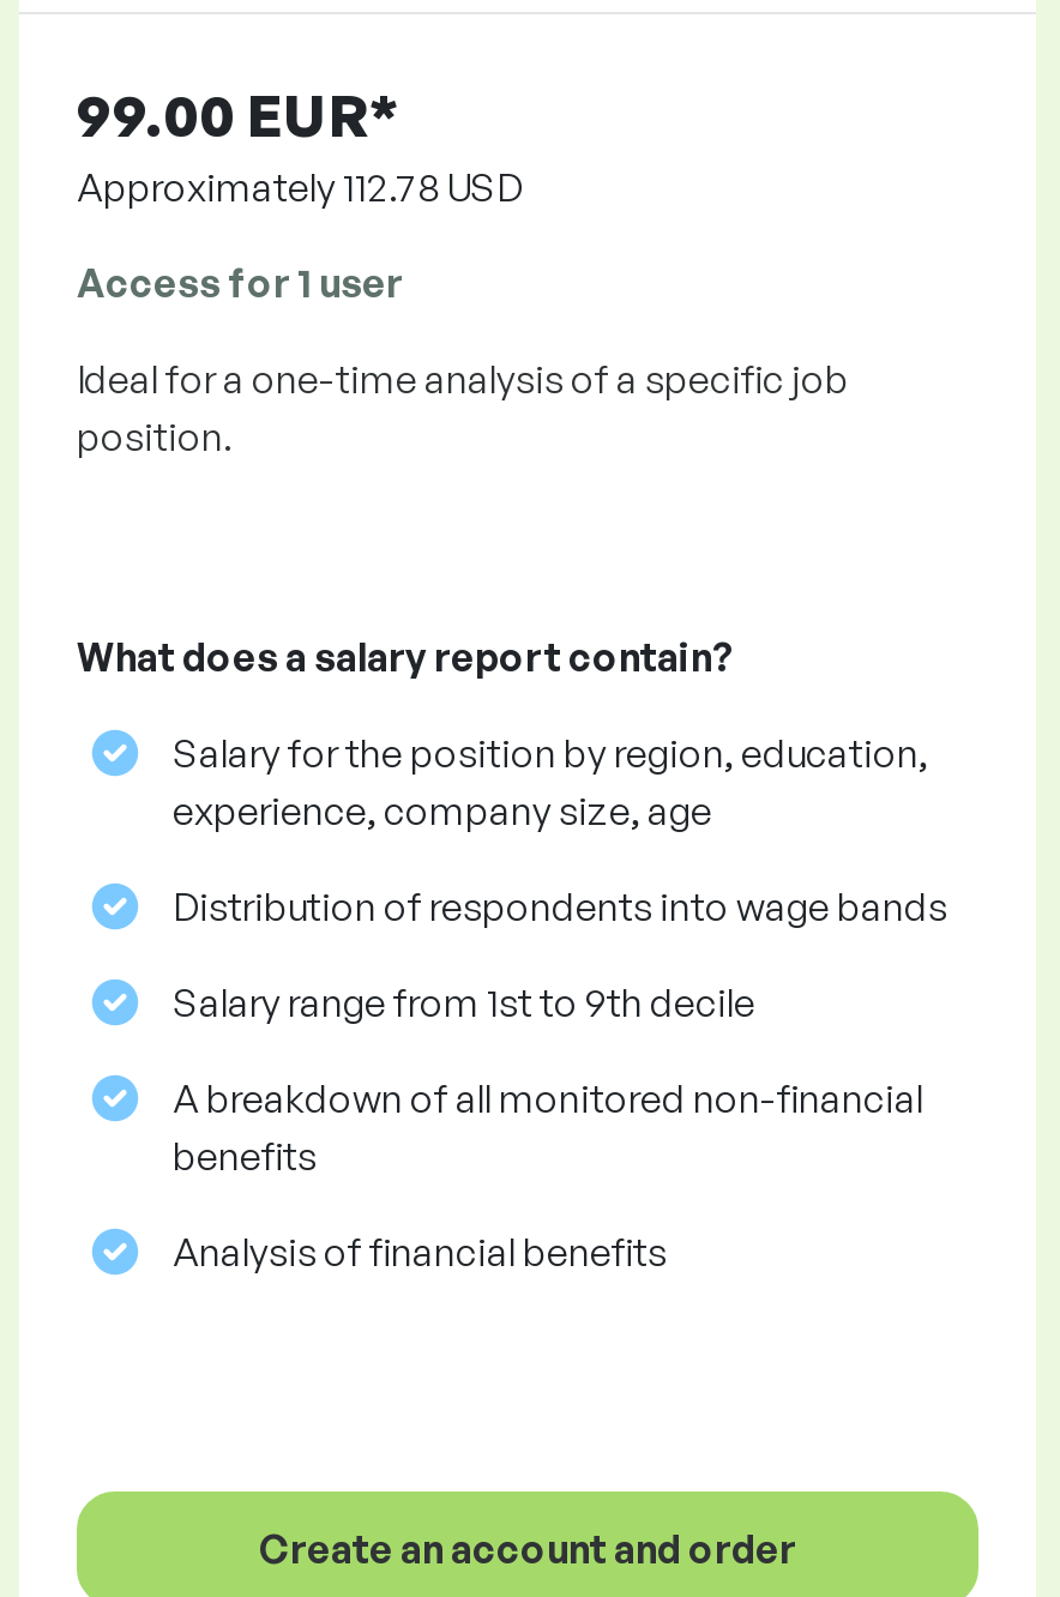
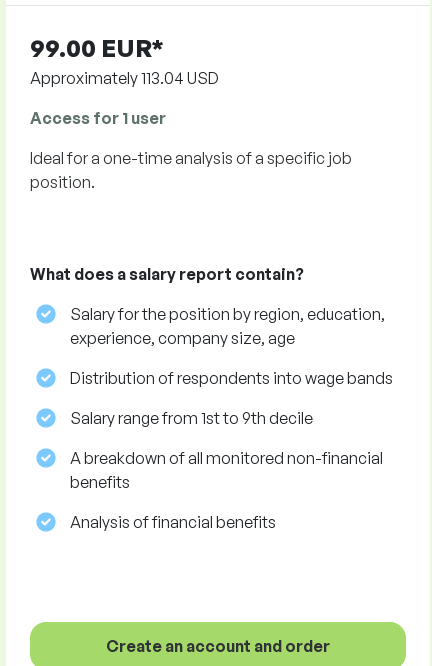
[77,164,523,211] Approximately 112.78 USD -> [30,68,219,88] Approximately 113.04 USD

